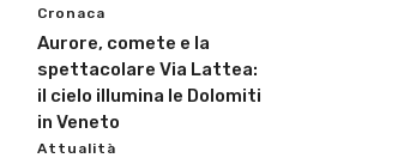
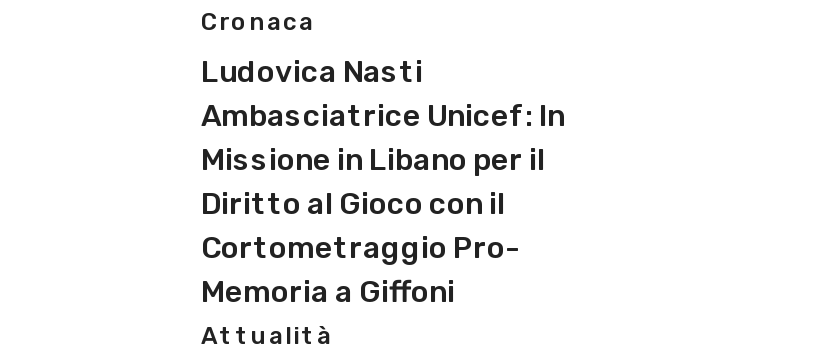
[37,32,261,133] Aurore, comete e la | spettacolare Via Lattea: | il cielo illumina le Dolomiti | in Veneto -> [201,54,565,310] Ludovica Nasti | Ambasciatrice Unicef: In | Missione in Libano per il | Diritto al Gioco con il | Cortometraggio Pro- | Memoria a Giffoni

